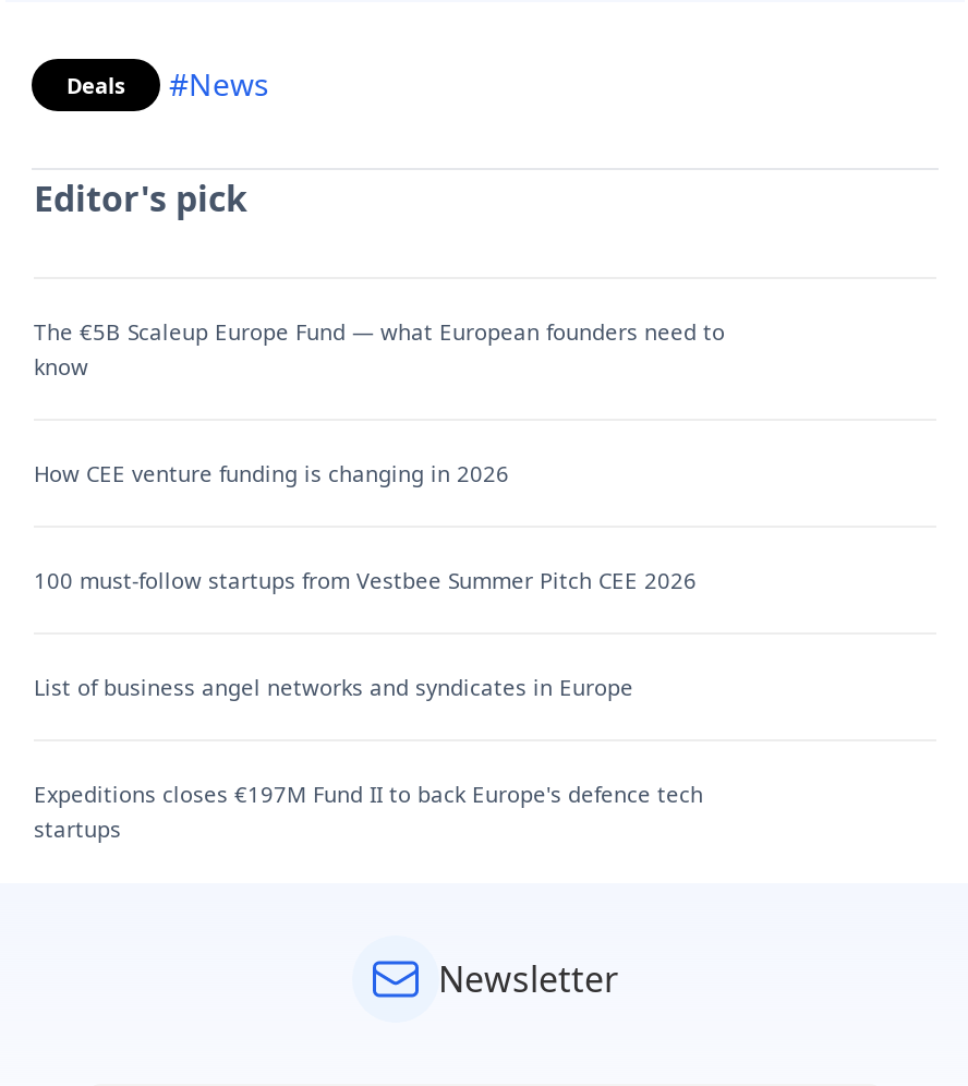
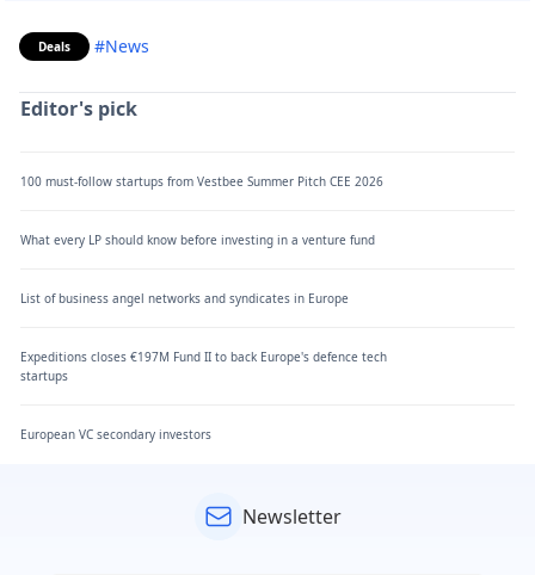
[34,316,725,488] The €5B Scaleup Europe Fund — what European founders need to | know | How CEE venture funding is changing in 2026 -> none
moved [34,564,697,595] -> [20,173,383,189]: 100 must-follow startups from Vestbee Summer Pitch CEE 2026
none -> [20,231,375,248] What every LP should know before investing in a venture fund
moved [34,671,703,843] -> [20,290,387,384]: List of business angel networks and syndicates in Europe | Expeditions closes €197M Fund II to back Europe's defence tech | startups
none -> [20,426,211,442] European VC secondary investors

